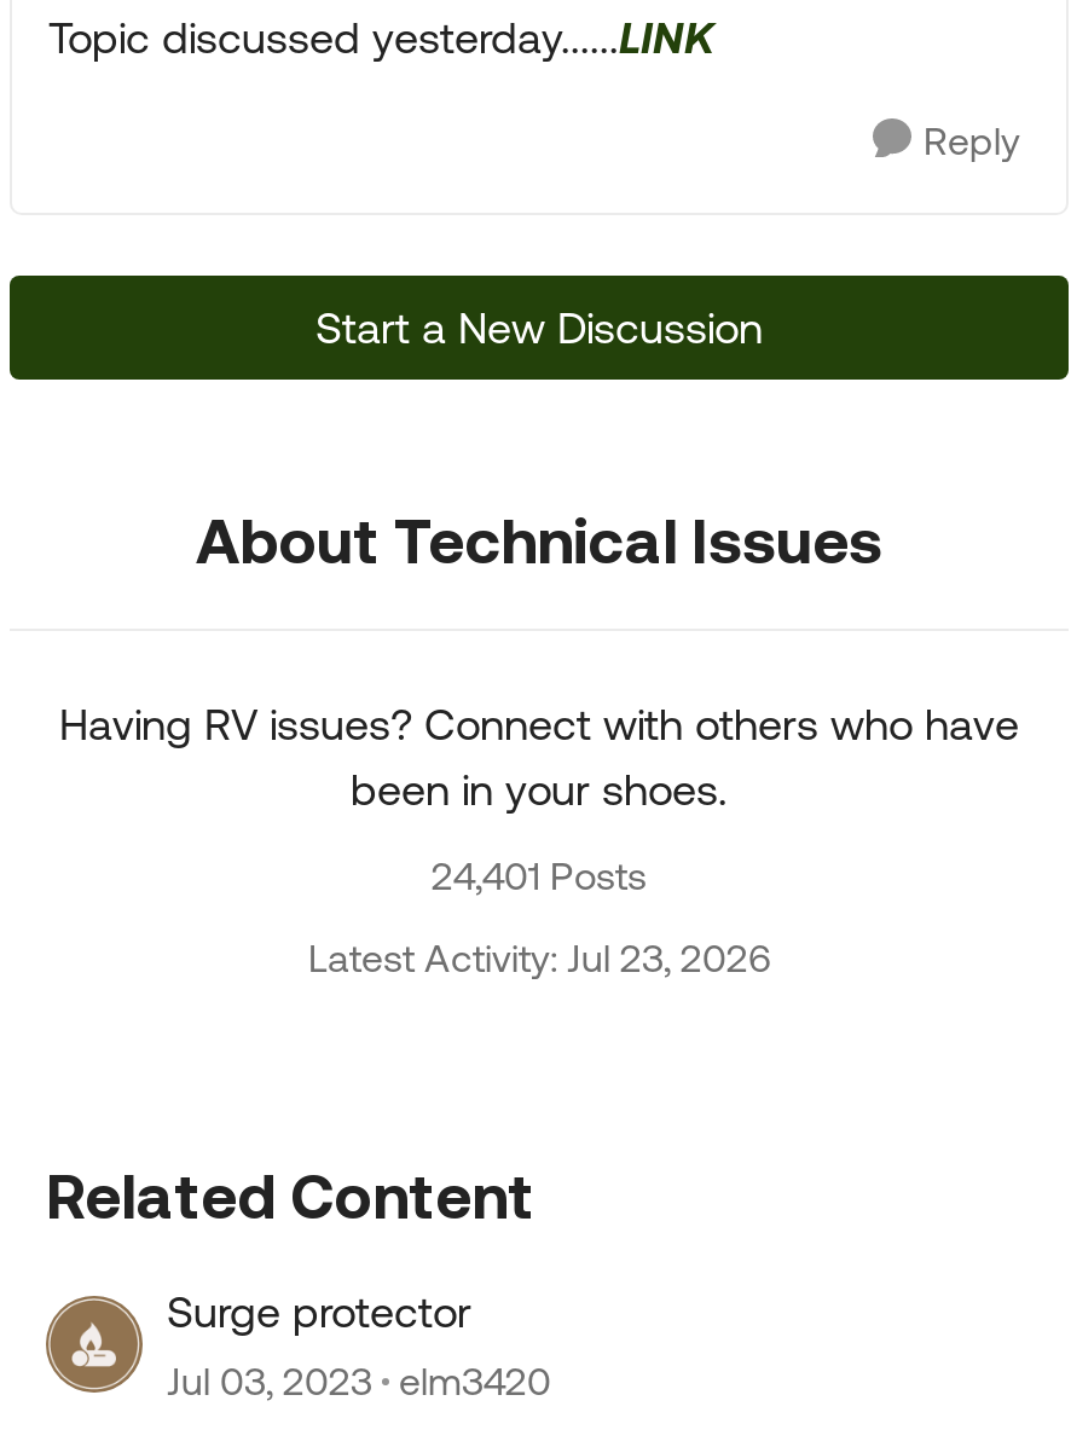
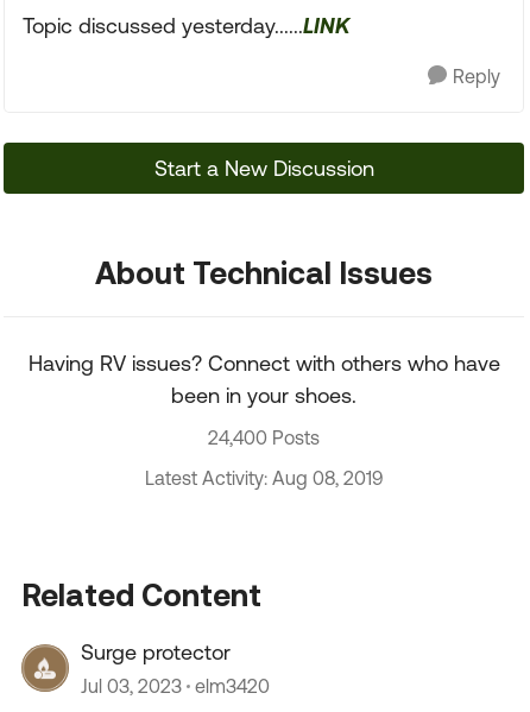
[432,853,647,897] 24,401 Posts -> [208,427,320,448] 24,400 Posts
[308,936,770,979] Latest Activity: Jul 23, 2026 -> [145,467,383,489] Latest Activity: Aug 08, 2019

